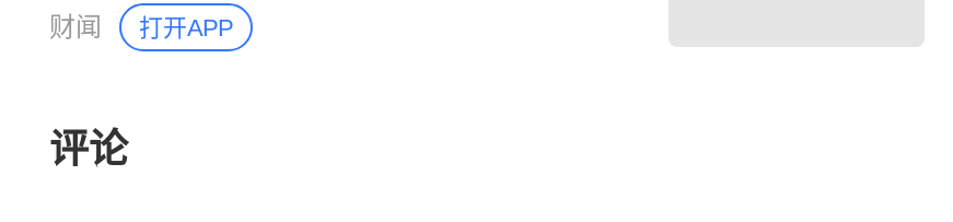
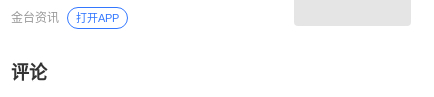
[49,12,102,43] 财闻 -> [11,11,59,25] 金台资讯

